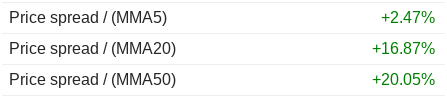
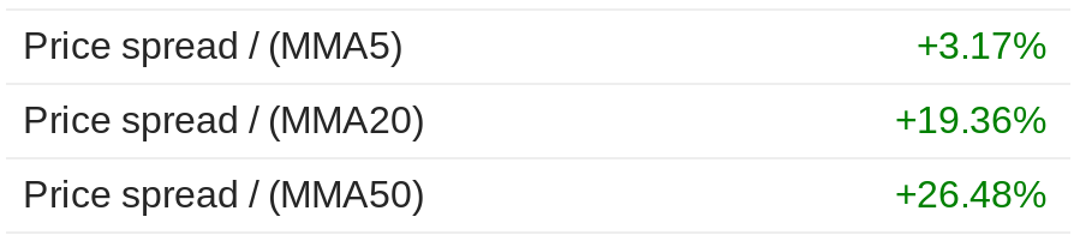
[381,9,435,26] +2.47% -> [917,25,1046,66] +3.17%
[372,40,435,57] +16.87% -> [895,100,1046,140] +19.36%
[372,71,435,88] +20.05% -> [895,174,1046,215] +26.48%

